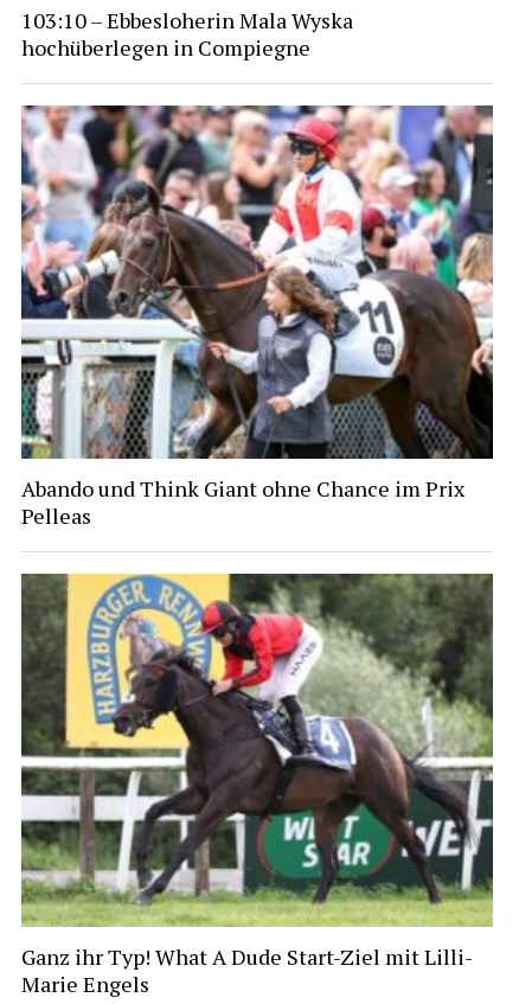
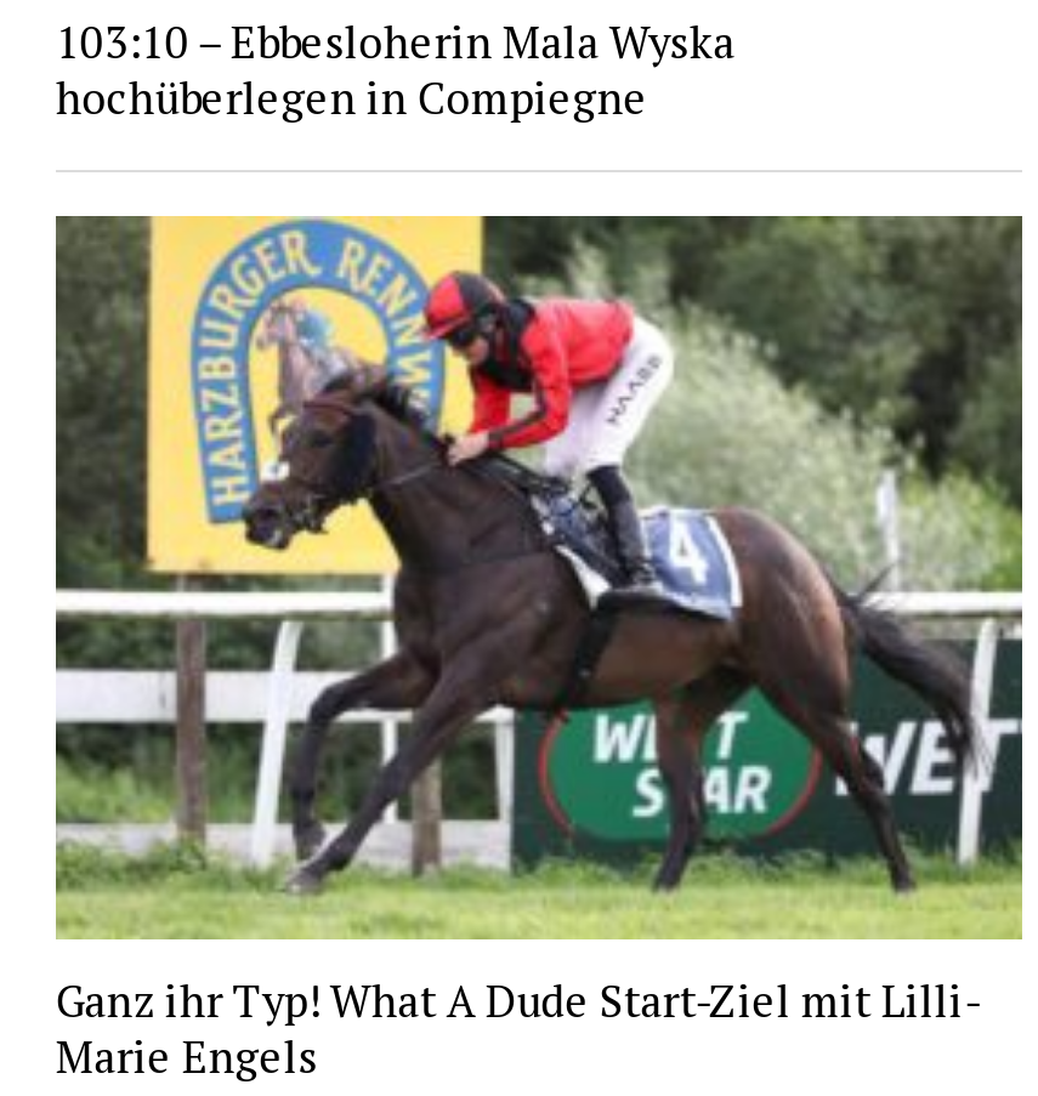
[20,104,494,530] [image] | Abando und Think Giant ohne Chance im Prix | Pelleas -> none

